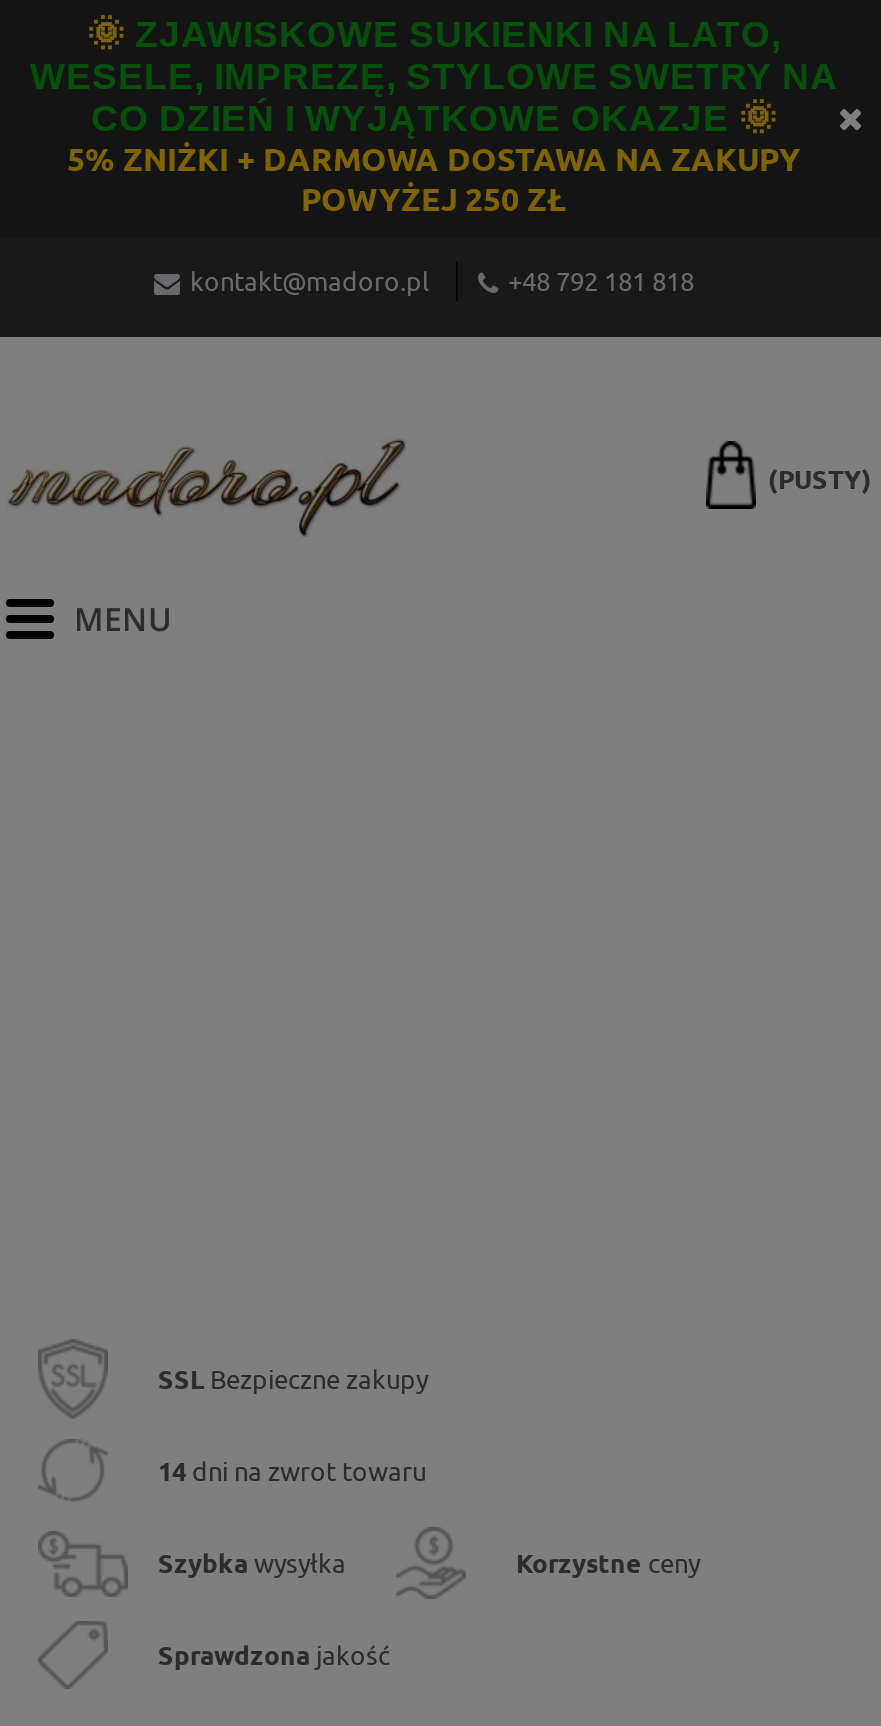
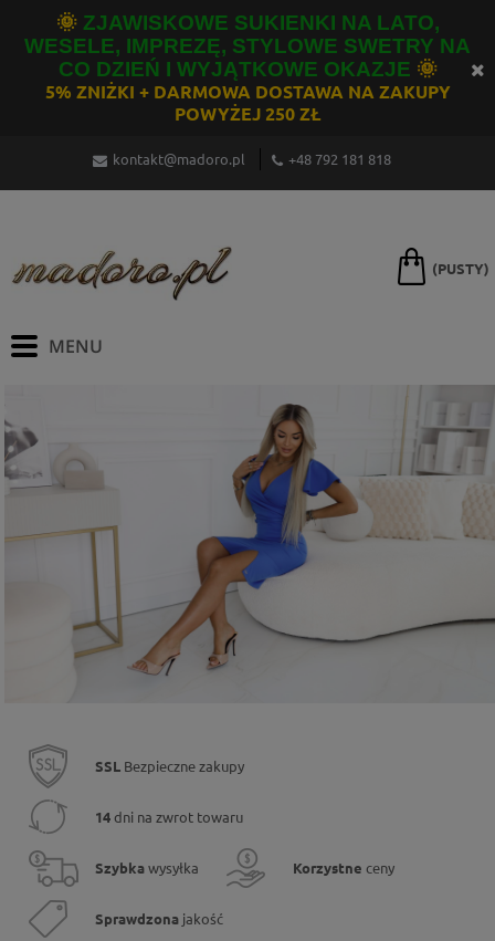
none -> [3,385,492,698] [image]

